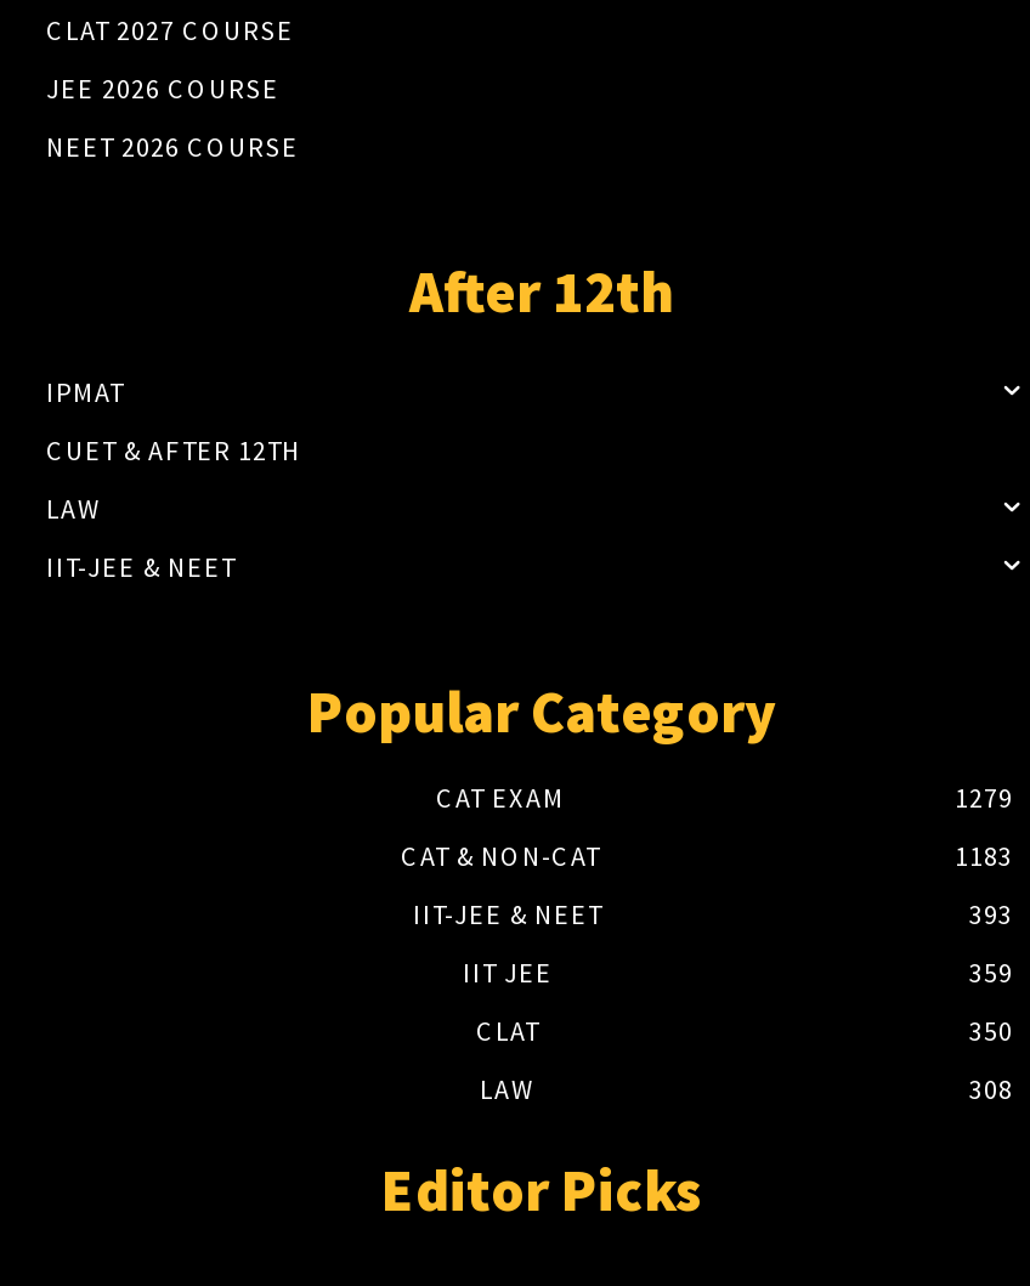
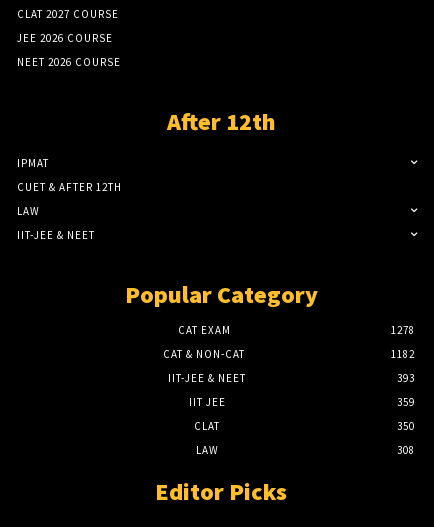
[955,780,1013,814] 1279 -> [391,322,415,336] 1278
[955,838,1013,872] 1183 -> [391,346,415,360] 1182

